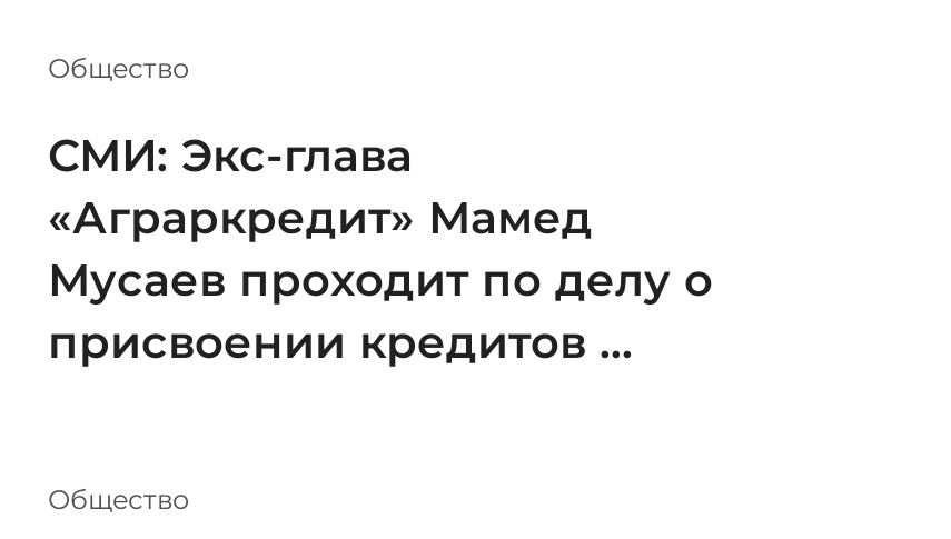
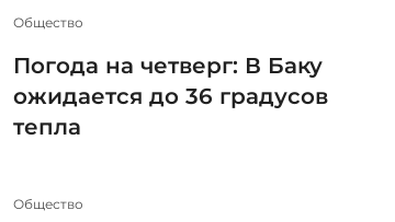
[48,129,713,369] СМИ: Экс-глава | «Аграркредит» Мамед | Мусаев проходит по делу о | присвоении кредитов ... -> [13,53,328,140] Погода на четверг: В Баку | ожидается до 36 градусов | тепла

